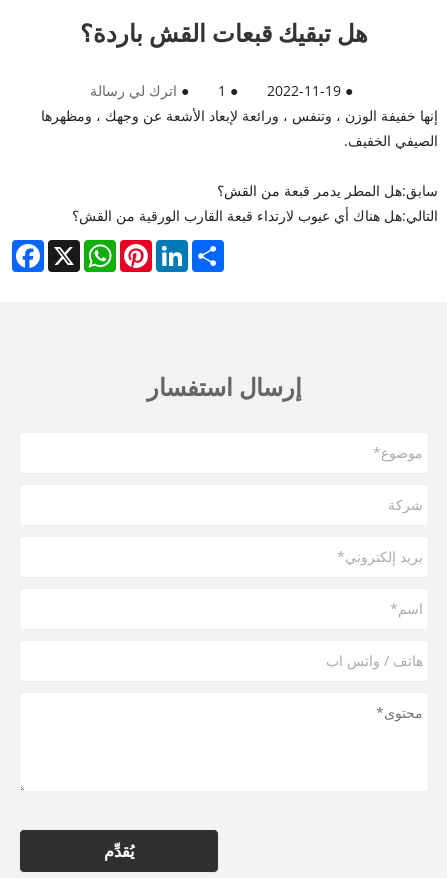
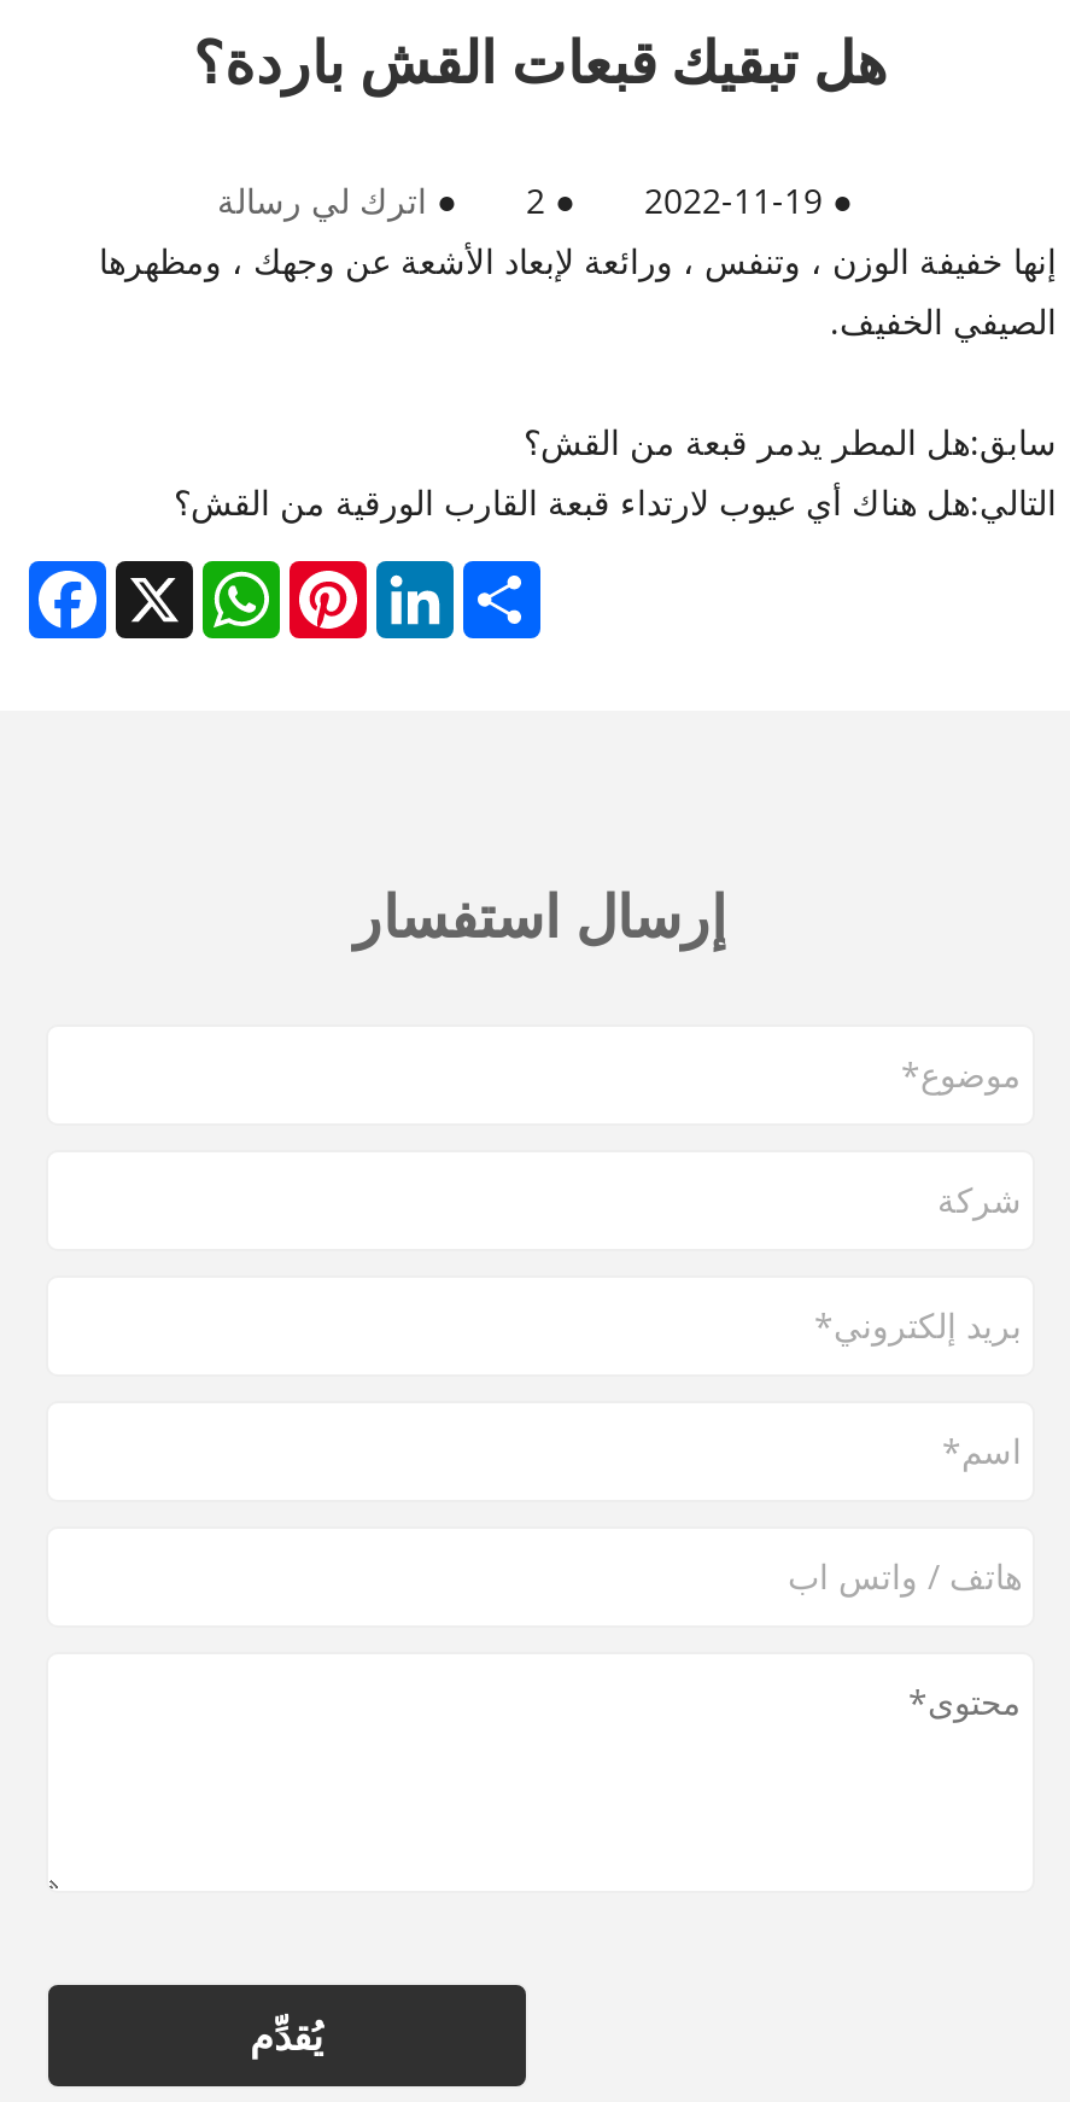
[218,81,226,100] 1 -> [526,177,545,223] 2

